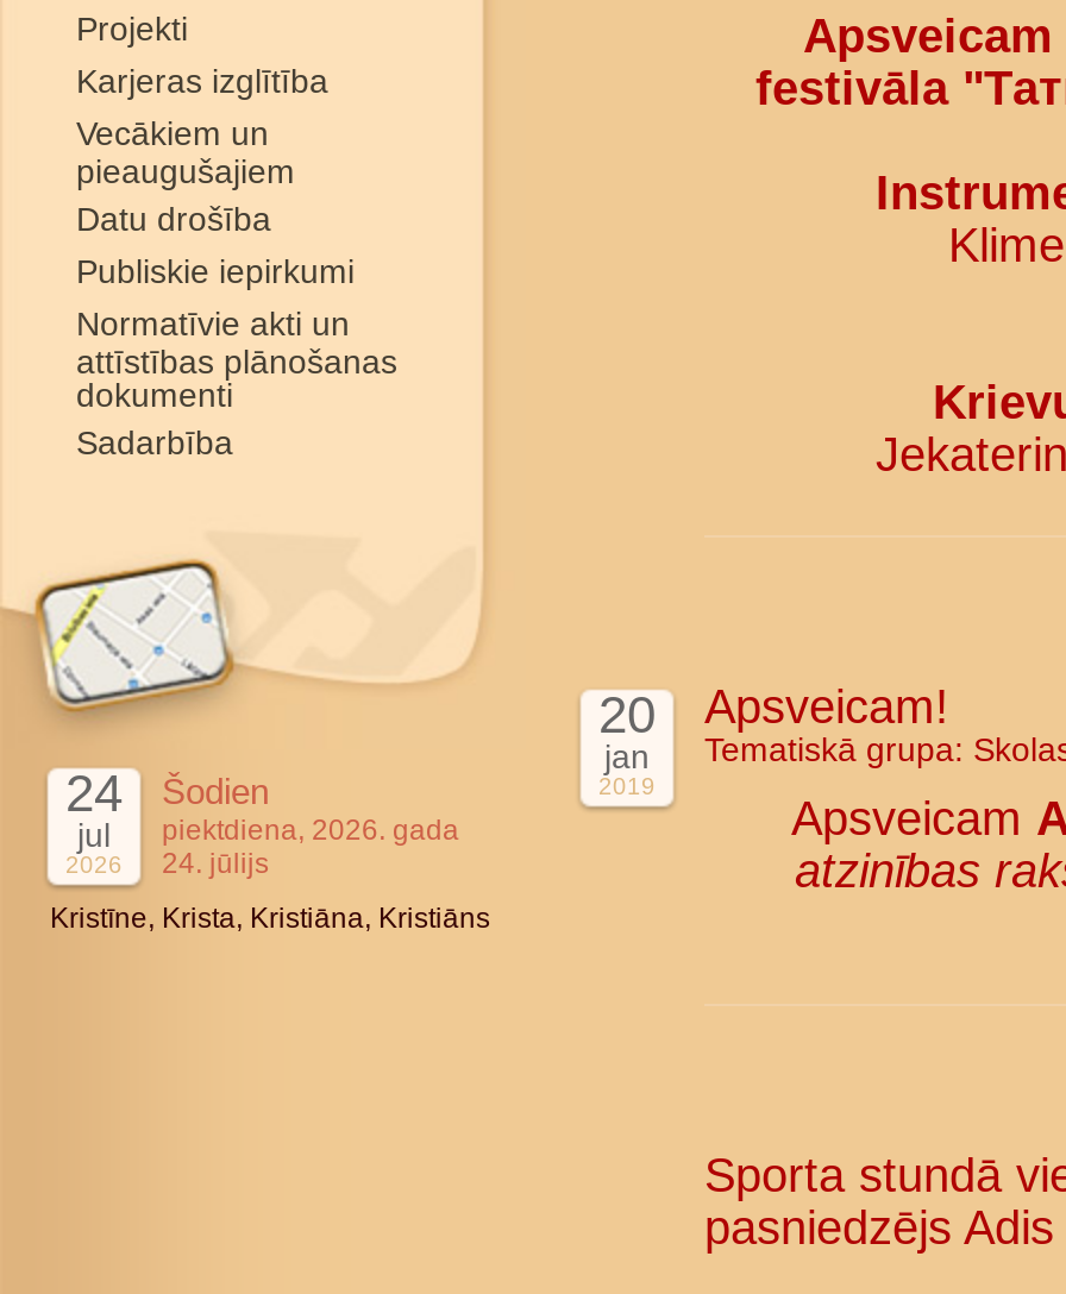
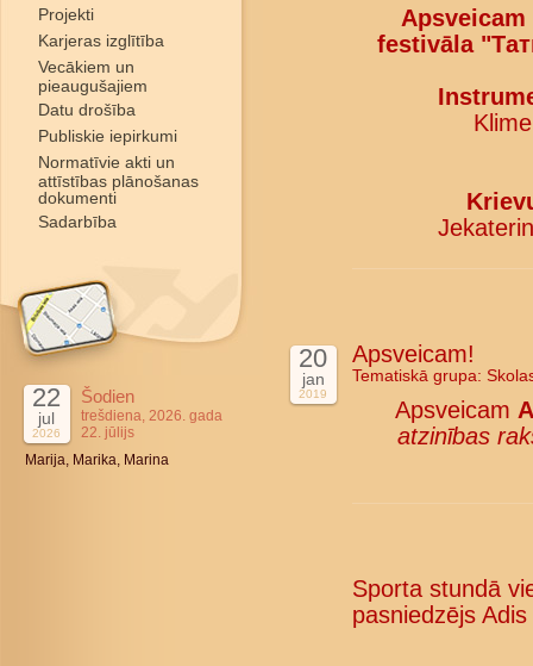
[65,764,269,823] 24 Šodien -> [33,382,134,412] 22 Šodien
[162,814,459,880] piektdiena, 2026. gada | 24. jūlijs -> [81,407,222,441] trešdiena, 2026. gada | 22. jūlijs
[50,902,490,935] Kristīne, Krista, Kristiāna, Kristiāns -> [25,452,169,468] Marija, Marika, Marina

